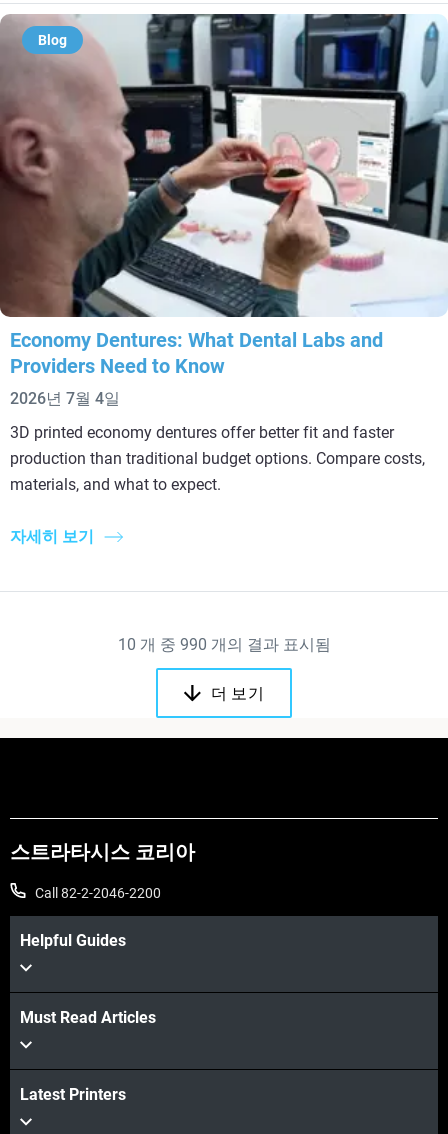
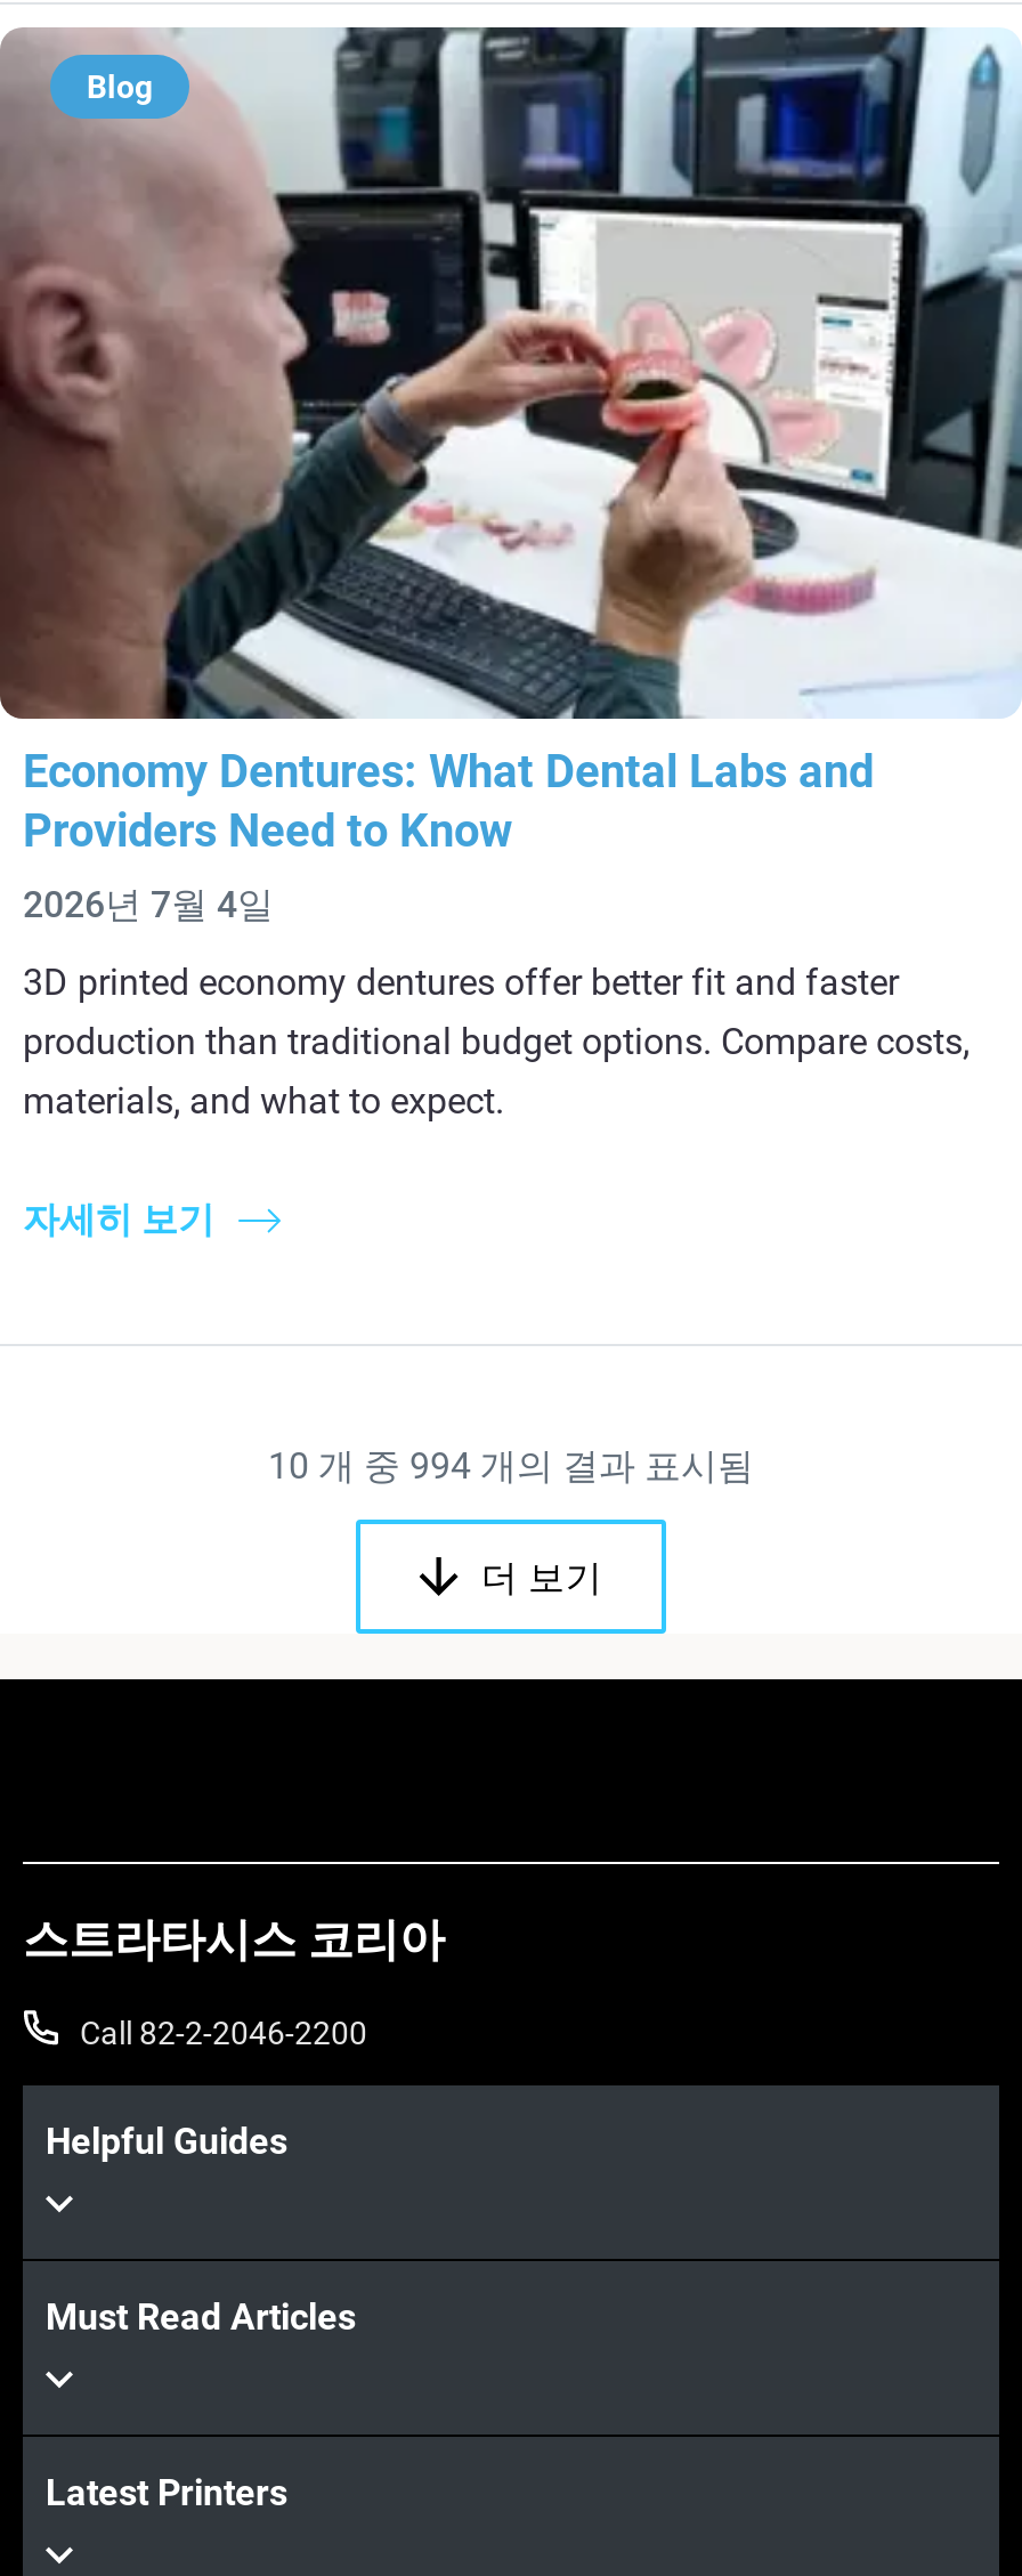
[117,635,330,654] 10 개 중 990 개의 결과 표시됨 -> [268,1445,754,1489] 10 개 중 994 개의 결과 표시됨

